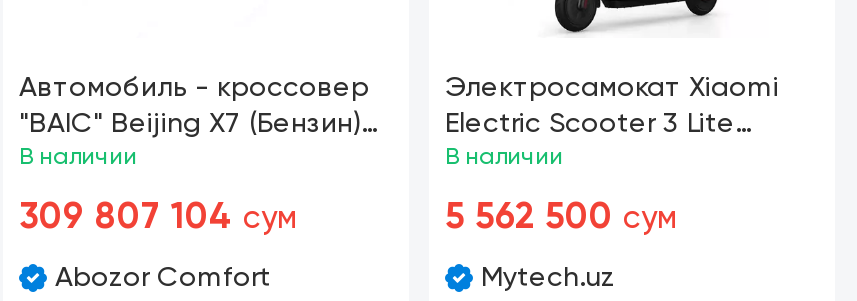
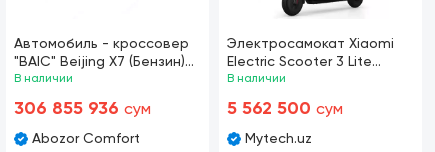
[19,200,297,236] 309 807 104 сум -> [14,100,151,118] 306 855 936 сум

